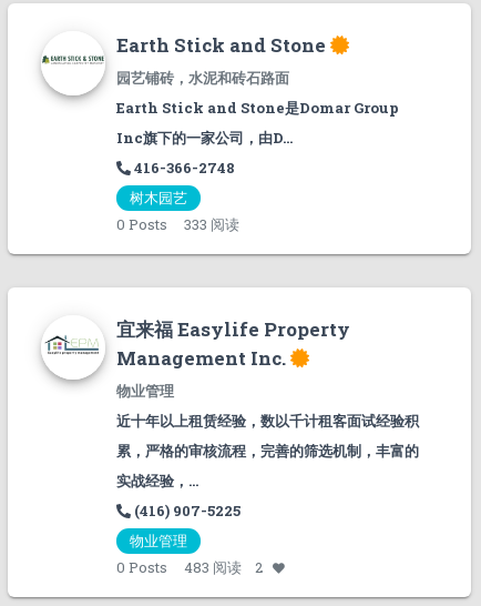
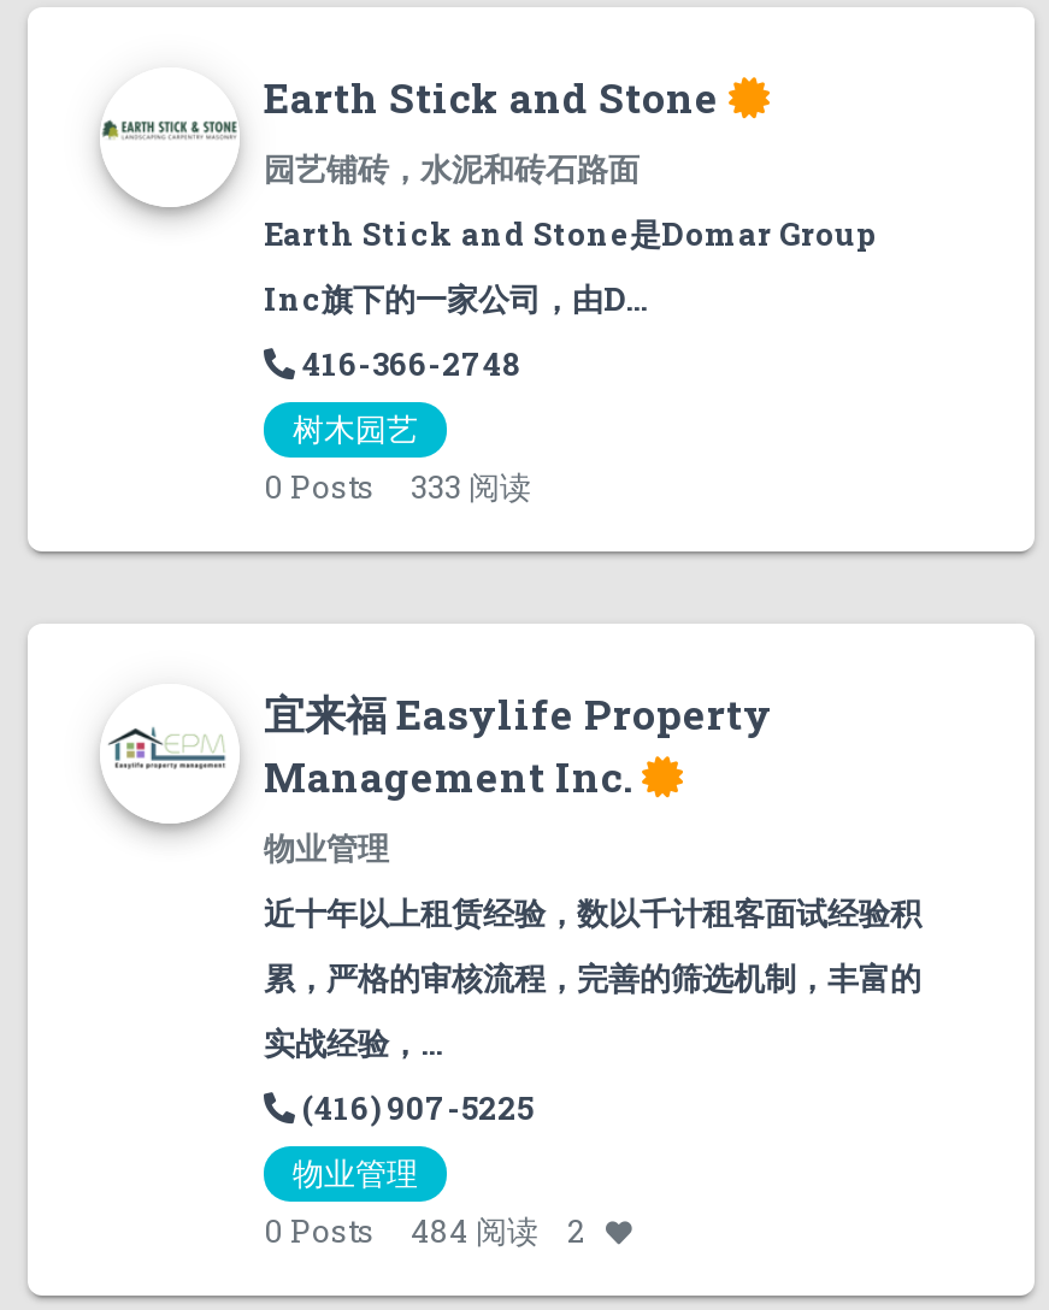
[116,557,273,577] 0 Posts 483 阅读 2 -> [264,1209,606,1252] 0 Posts 484 阅读 2

